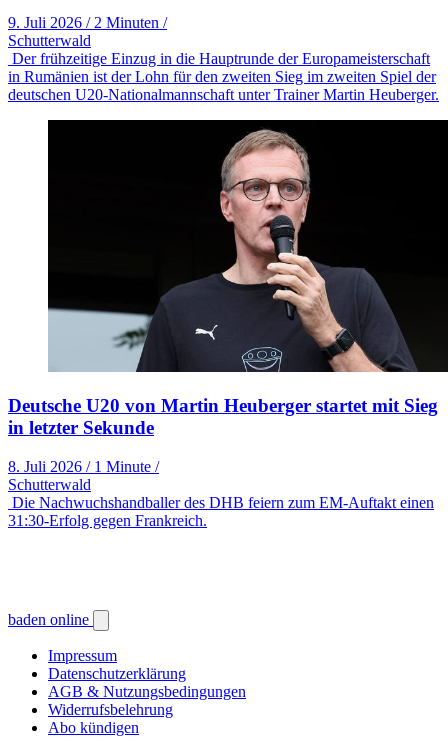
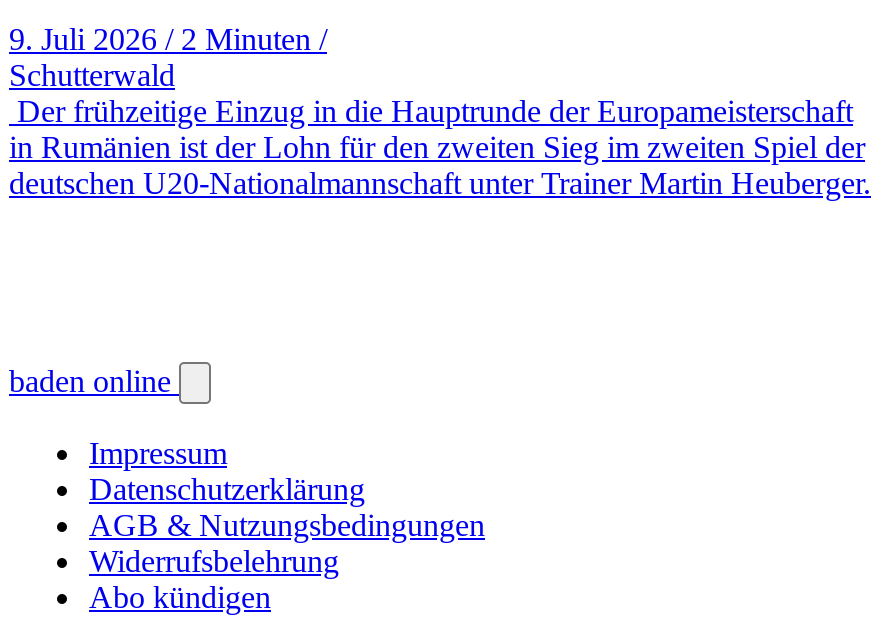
[8,119,445,529] [image] | Deutsche U20 von Martin Heuberger startet mit Sieg | in letzter Sekunde | 8. Juli 2026 / 1 Minute / | Schutterwald | Die Nachwuchshandballer des DHB feiern zum EM-Auftakt einen | 31:30-Erfolg gegen Frankreich. -> none

